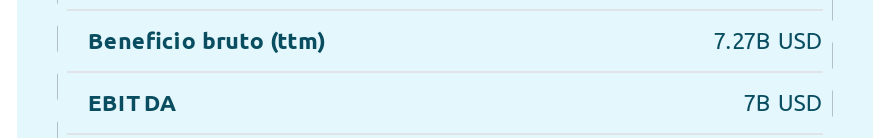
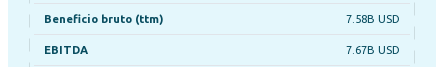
[714,28,822,54] 7.27B USD -> [346,12,400,25] 7.58B USD
[744,90,822,116] 7B USD -> [346,43,400,56] 7.67B USD

